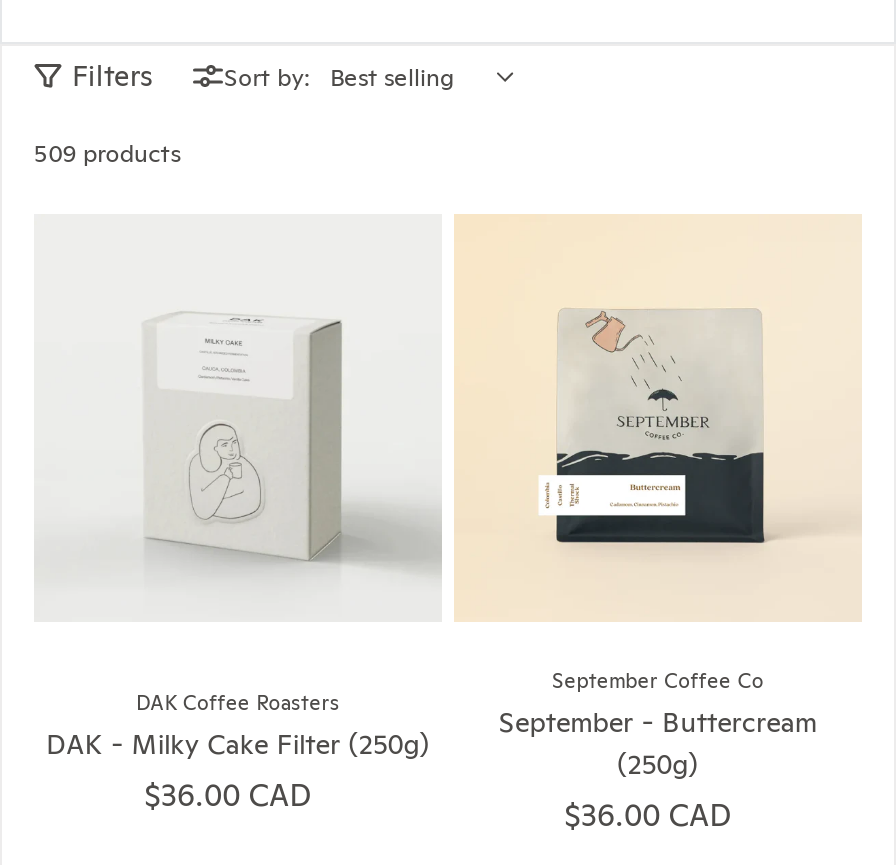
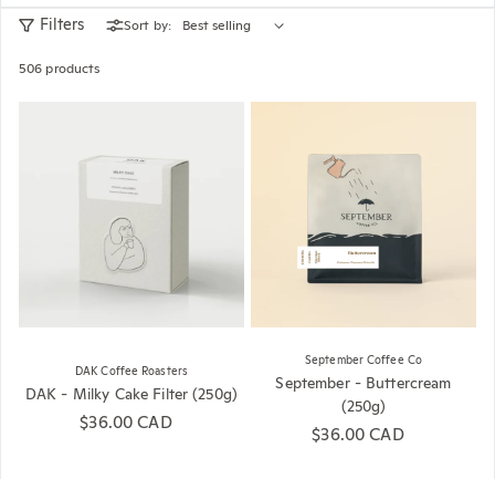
[34,138,181,170] 509 products -> [19,59,100,77] 506 products

